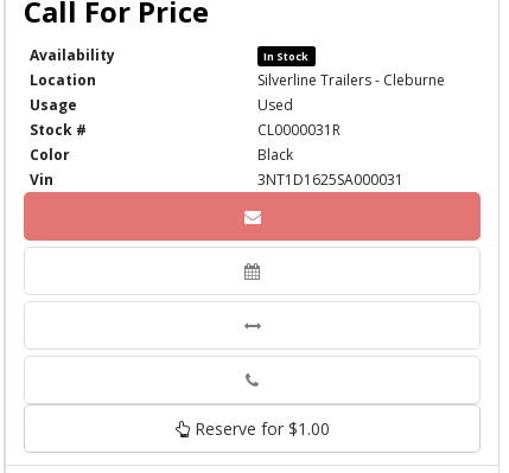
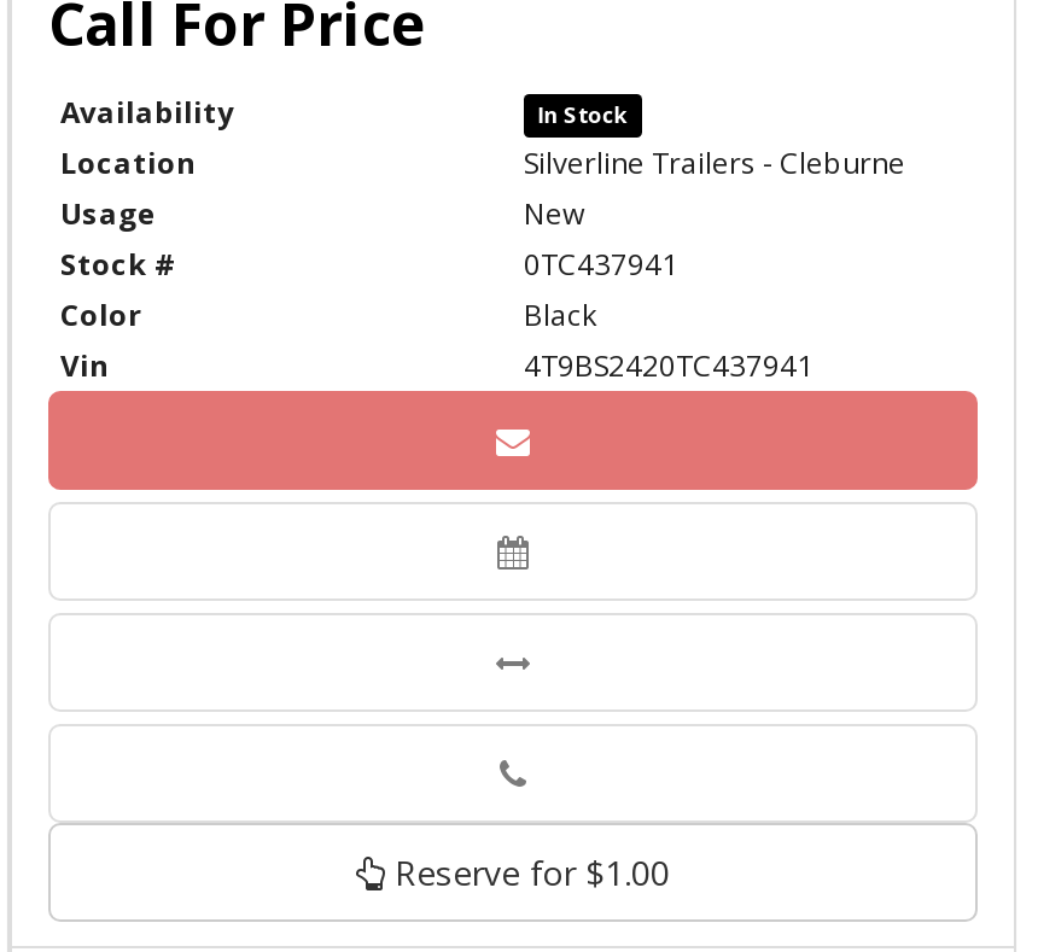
[257,94,293,115] Used -> [524,192,584,233] New
[257,119,341,140] CL0000031R -> [524,243,678,284] 0TC437941
[257,169,403,189] 3NT1D1625SA000031 -> [524,344,814,385] 4T9BS2420TC437941

